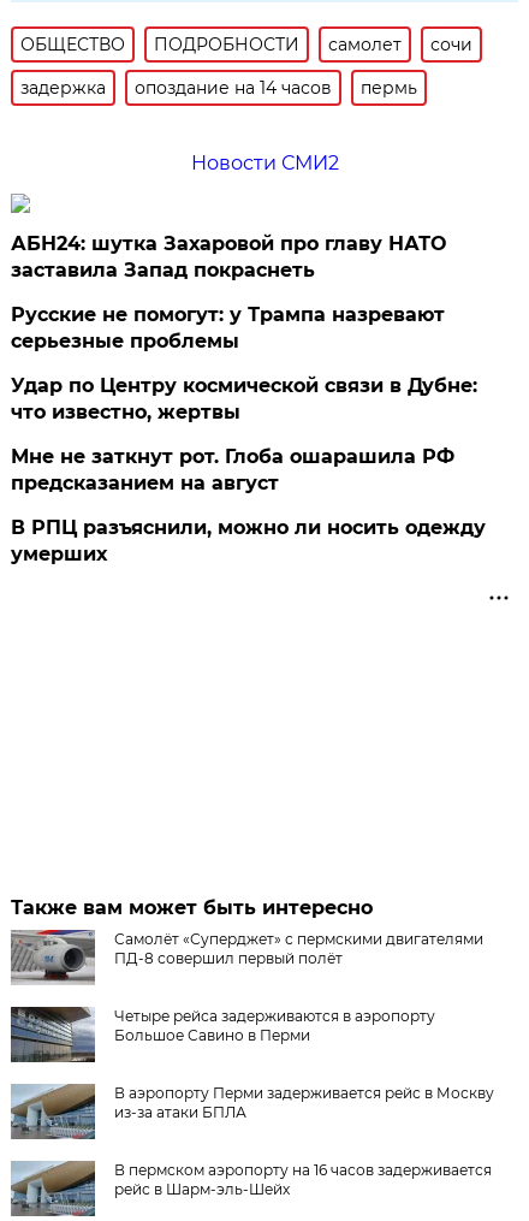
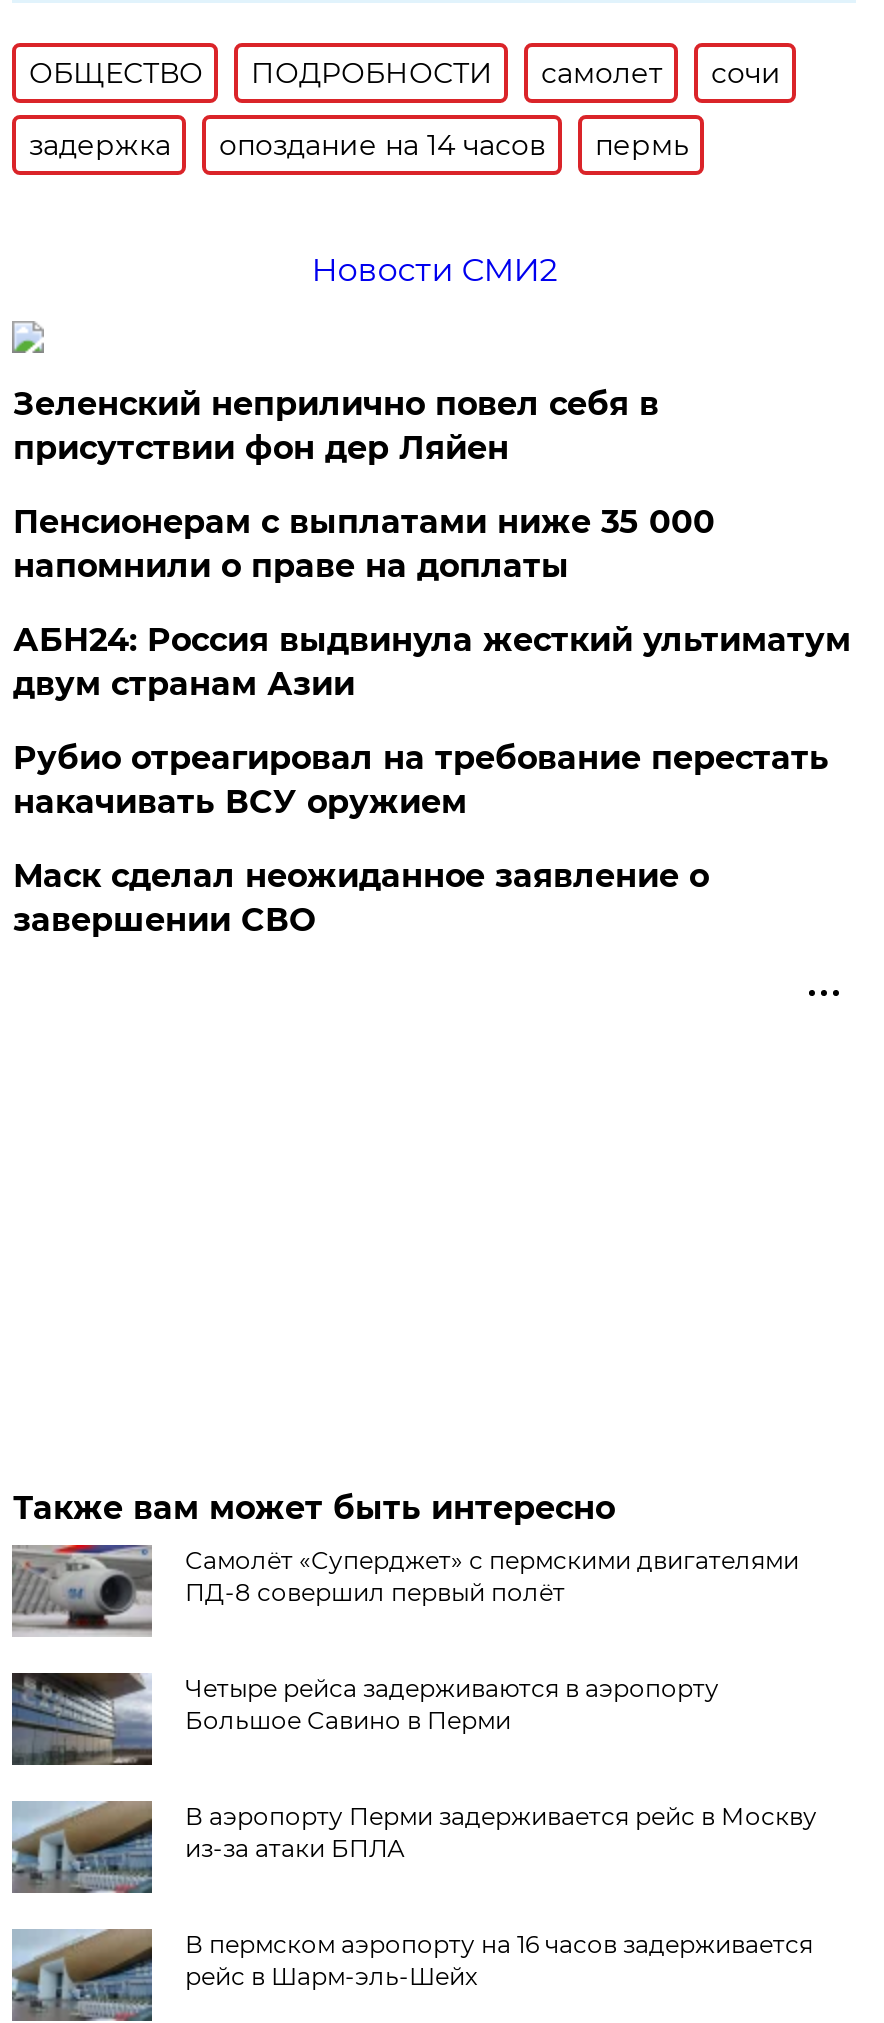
[11,232,447,281] АБН24: шутка Захаровой про главу НАТО | заставила Запад покраснеть -> [13,385,659,467] Зеленский неприлично повел cебя в | присутствии фон дер Ляйен
[11,303,445,352] Русские не помогут: у Трампа назревают | серьезные проблемы -> [13,503,715,585] Пенсионерам с выплатами ниже 35 000 | напомнили о праве на доплаты
[11,374,478,423] Удар по Центру космической связи в Дубне: | что известно, жертвы -> [13,621,851,703] АБН24: Россия выдвинула жесткий ультиматум | двум странам Азии
[11,445,455,494] Мне не заткнут рот. Глоба ошарашила РФ | предсказанием на август -> [13,739,829,821] Рубио отреагировал на требование перестать | накачивать ВСУ оружием
[11,516,486,565] В РПЦ разъяснили, можно ли носить одежду | умерших -> [13,857,709,939] Маск сделал неожиданное заявление о | завершении СВО

